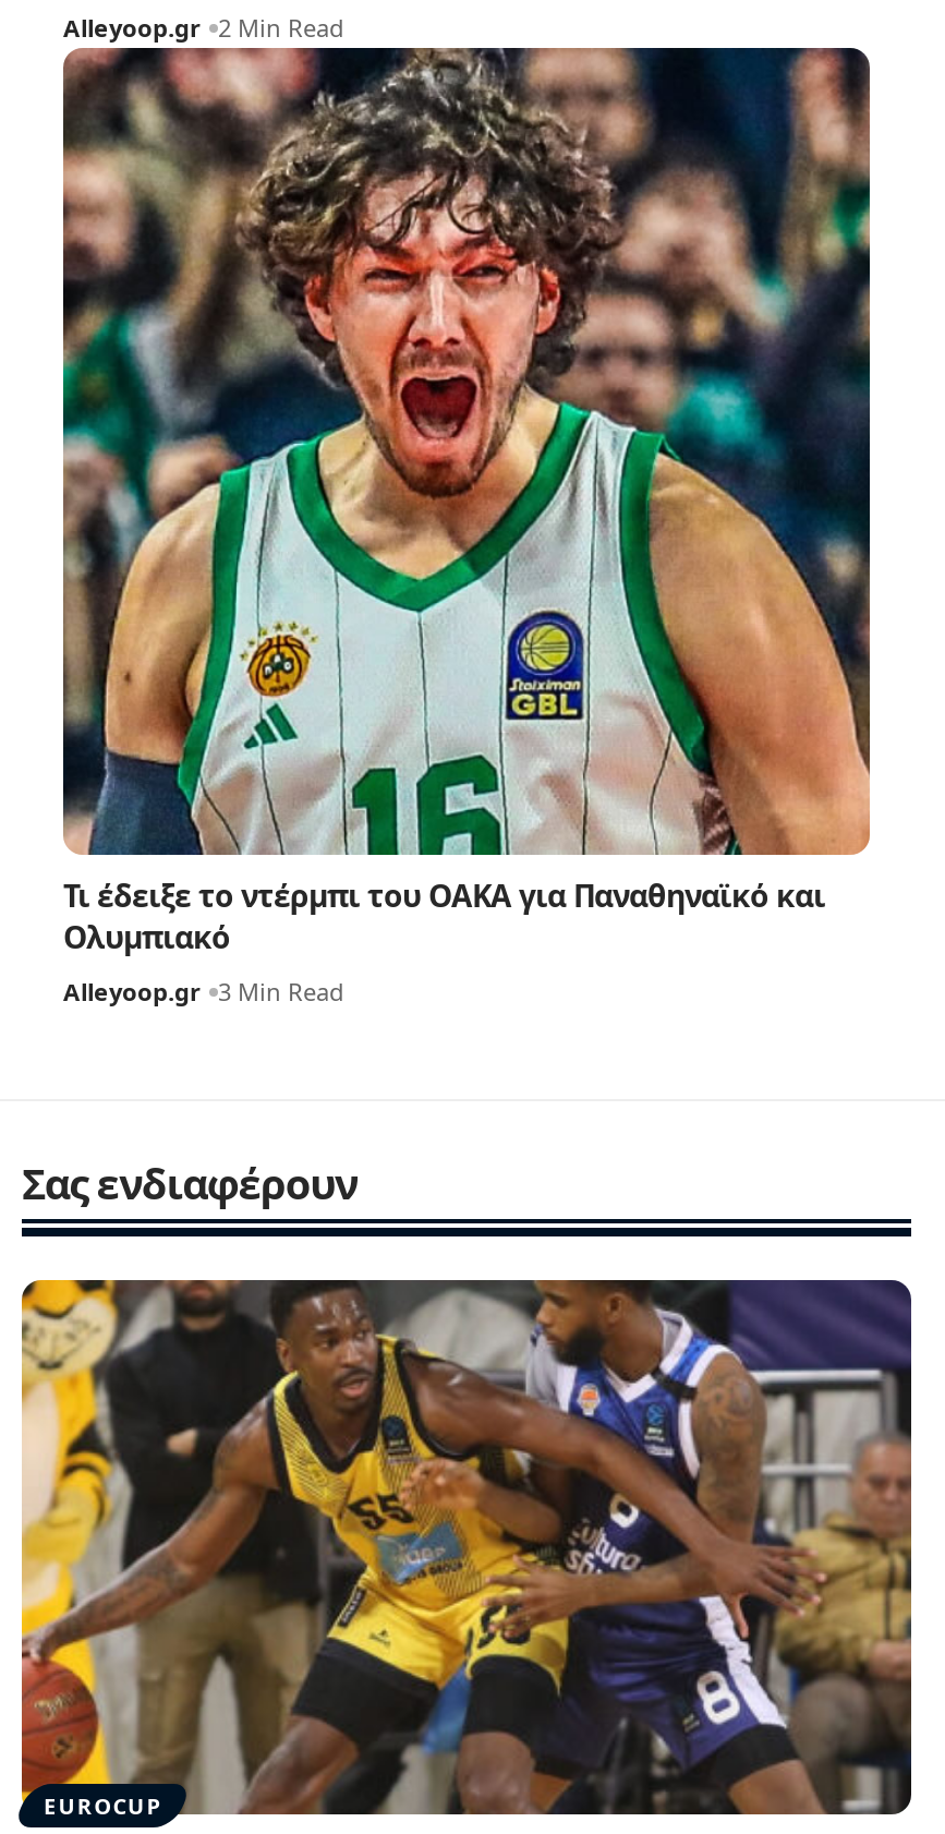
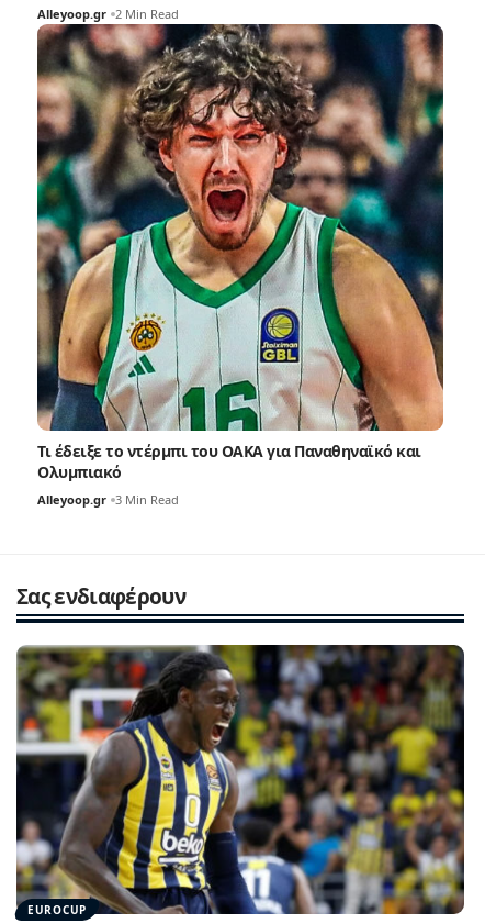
[20,1278,913,1817] [image] -> [15,644,465,915] [image]

